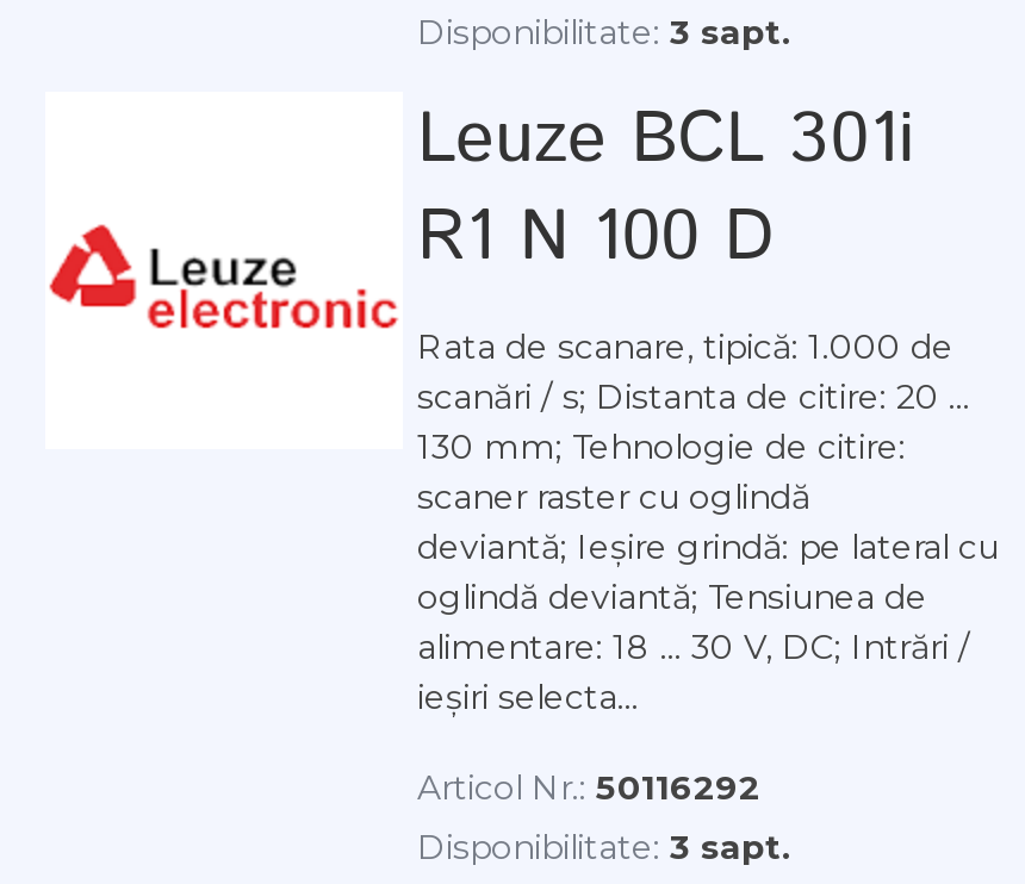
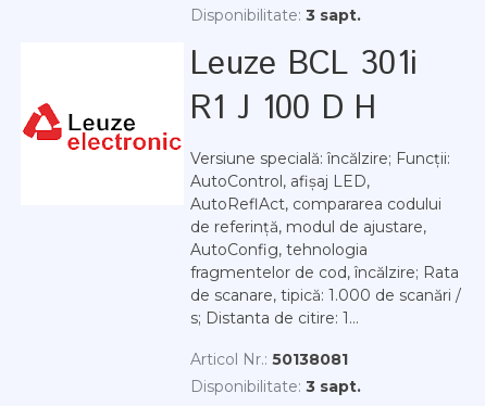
[417,187,999,718] R1 N 100 D | Rata de scanare, tipică: 1.000 de | scanări / s; Distanta de citire: 20 ... | 130 mm; Tehnologie de citire: | scaner raster cu oglindă | deviantă; Ieșire grindă: pe lateral cu | oglindă deviantă; Tensiunea de | alimentare: 18 ... 30 V, DC; Intrări / | ieșiri selecta... -> [190,86,461,328] R1 J 100 D H | Versiune specială: încălzire; Funcții: | AutoControl, afișaj LED, | AutoReflAct, compararea codului | de referință, modul de ajustare, | AutoConfig, tehnologia | fragmentelor de cod, încălzire; Rata | de scanare, tipică: 1.000 de scanări / | s; Distanta de citire: 1...
[417,766,760,809] Articol Nr.: 50116292 -> [190,350,348,369] Articol Nr.: 50138081

